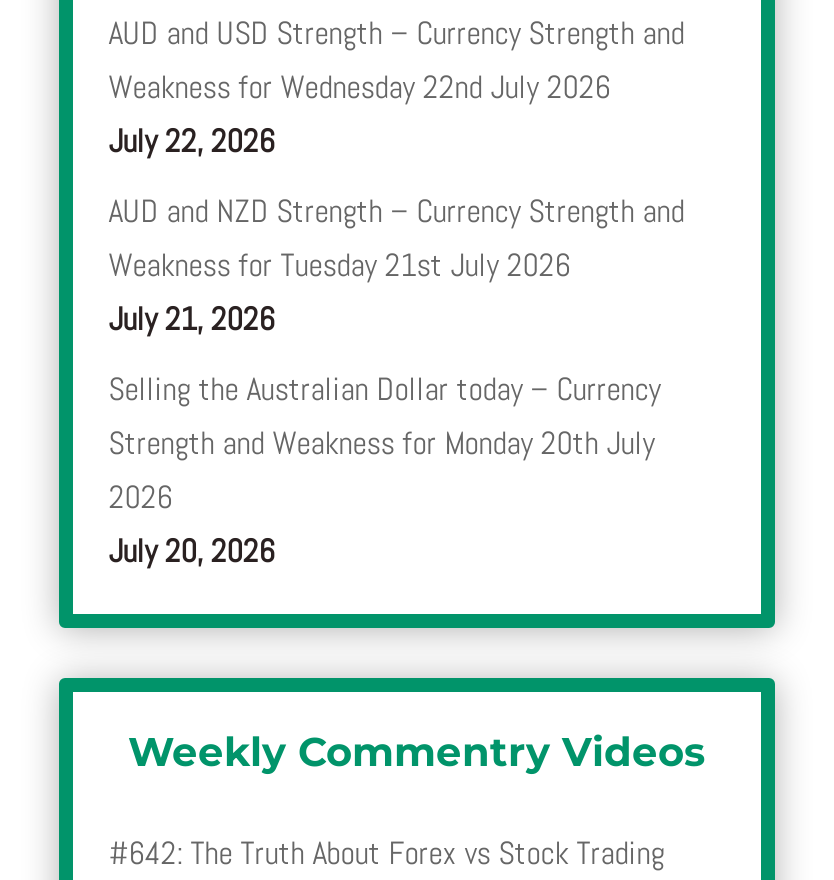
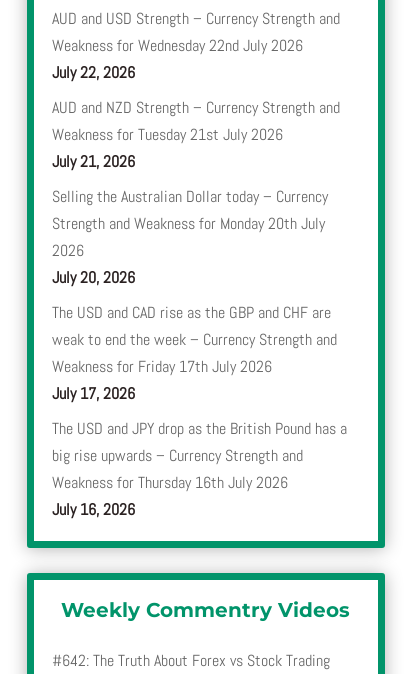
none -> [52,302,347,520] The USD and CAD rise as the GBP and CHF are | weak to end the week – Currency Strength and | Weakness for Friday 17th July 2026 | July 17, 2026 | The USD and JPY drop as the British Pound has a | big rise upwards – Currency Strength and | Weakness for Thursday 16th July 2026 | July 16, 2026

